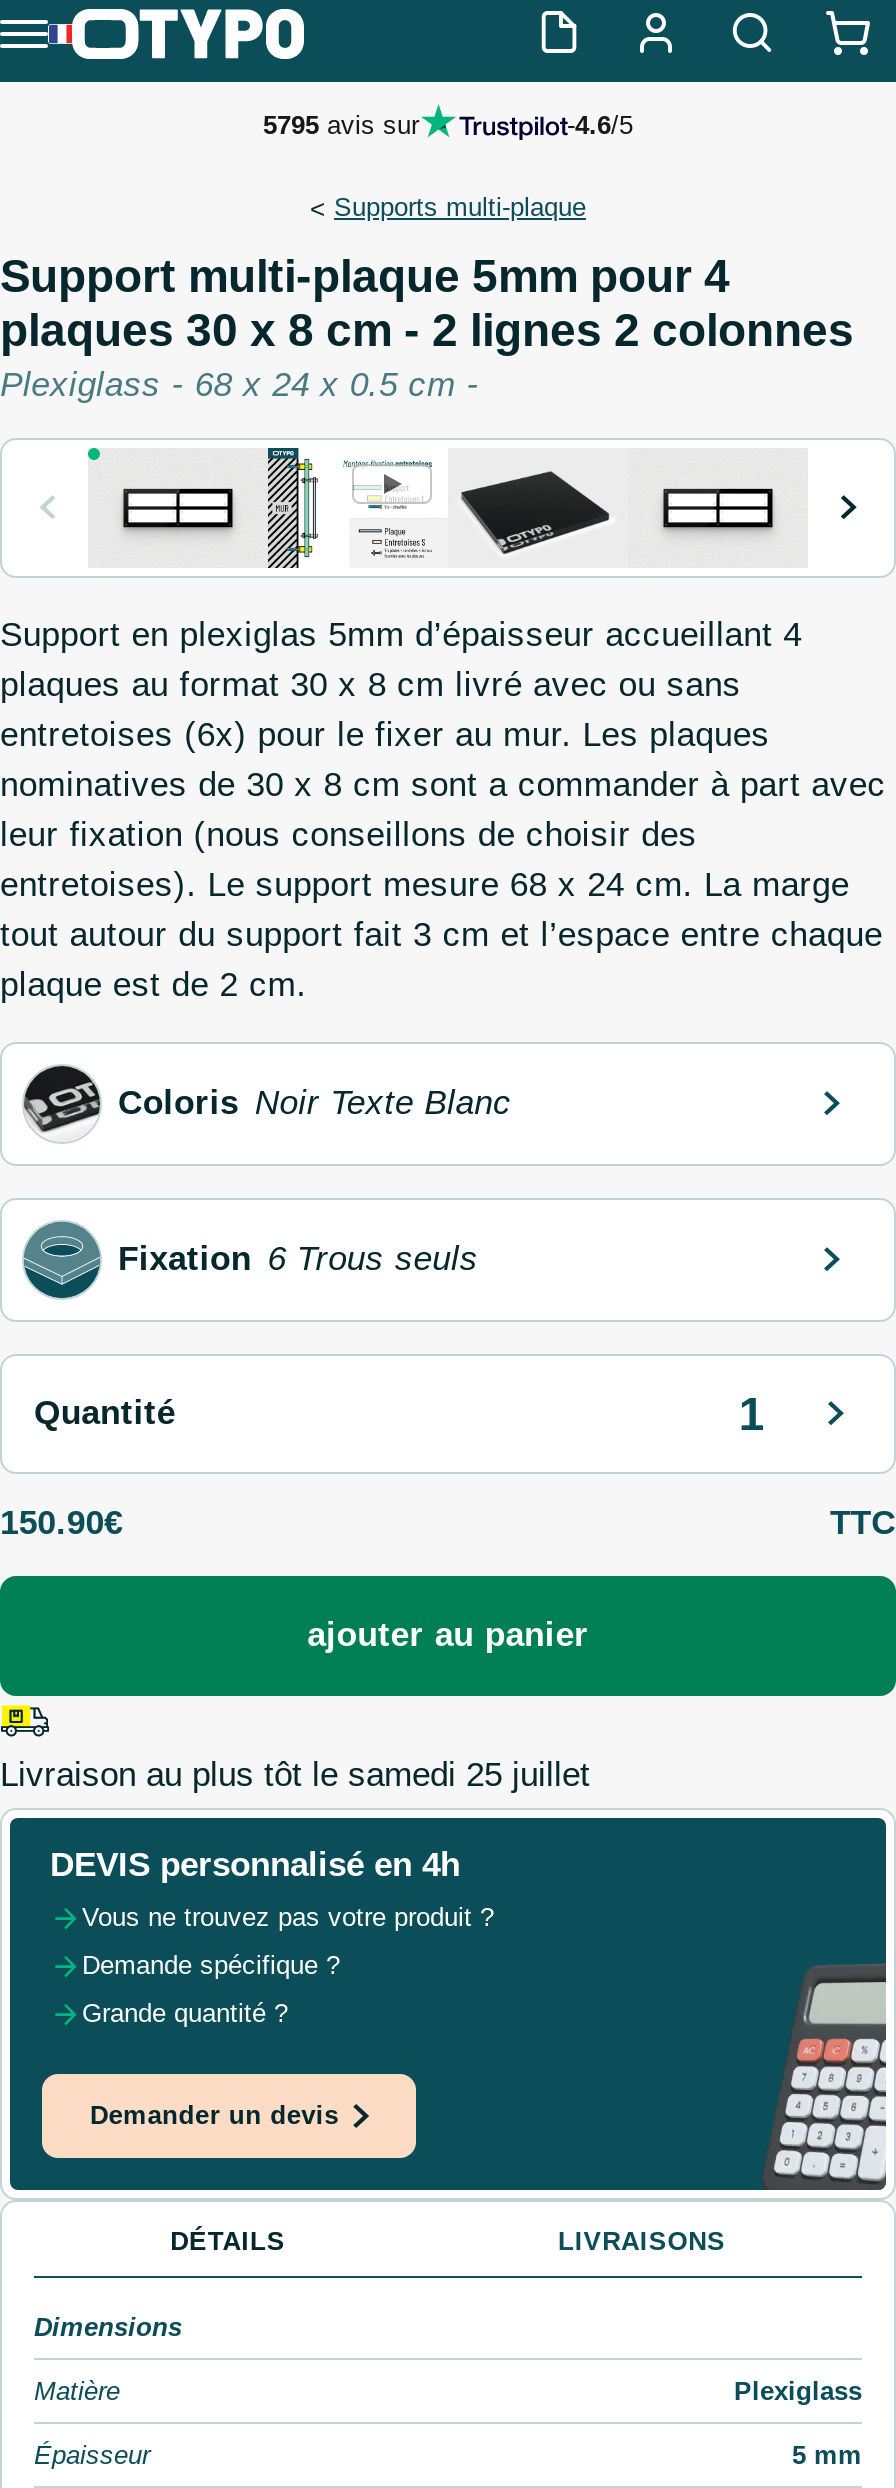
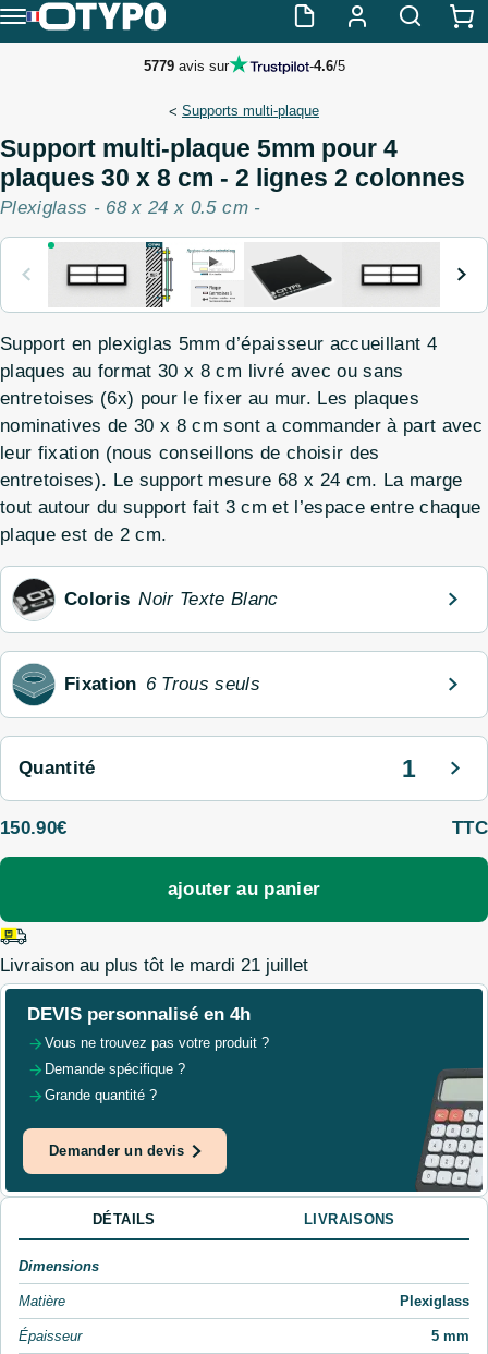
[263,109,419,139] 5795 avis sur -> [143,57,228,74] 5779 avis sur
[0,1756,590,1794] Livraison au plus tôt le samedi 25 juillet -> [0,955,308,976] Livraison au plus tôt le mardi 21 juillet

